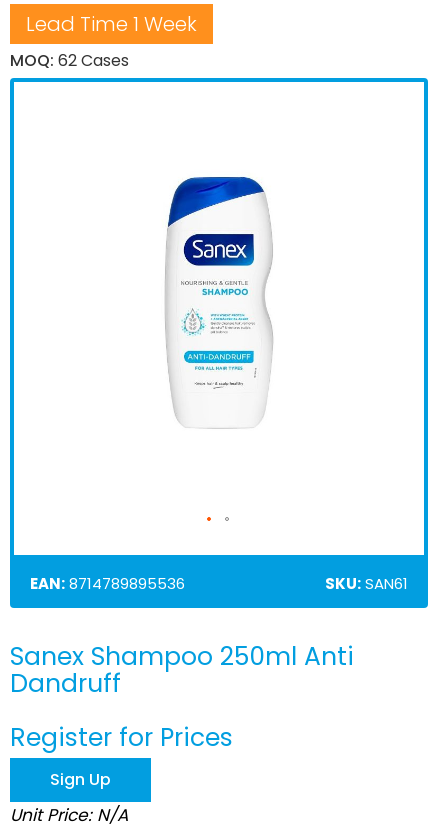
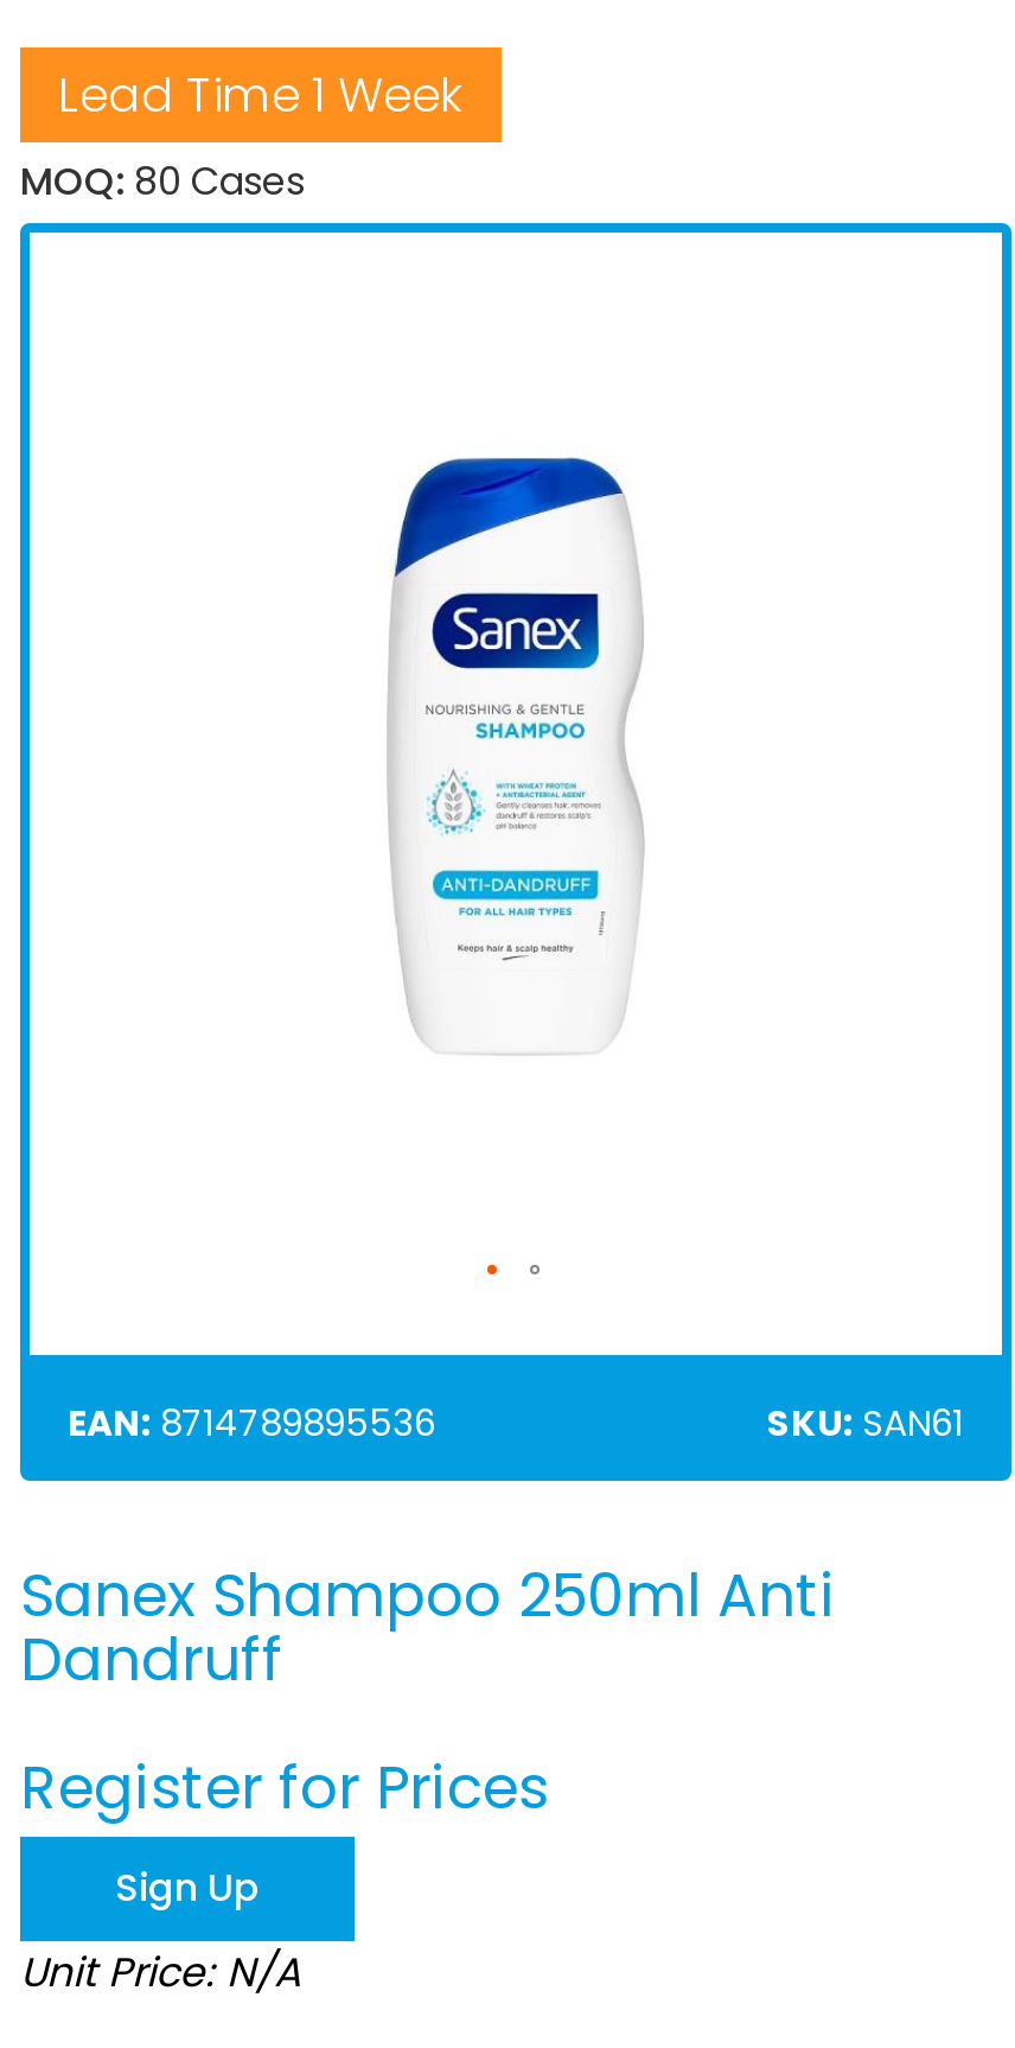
[10,49,129,72] MOQ: 62 Cases -> [20,154,305,208] MOQ: 80 Cases

